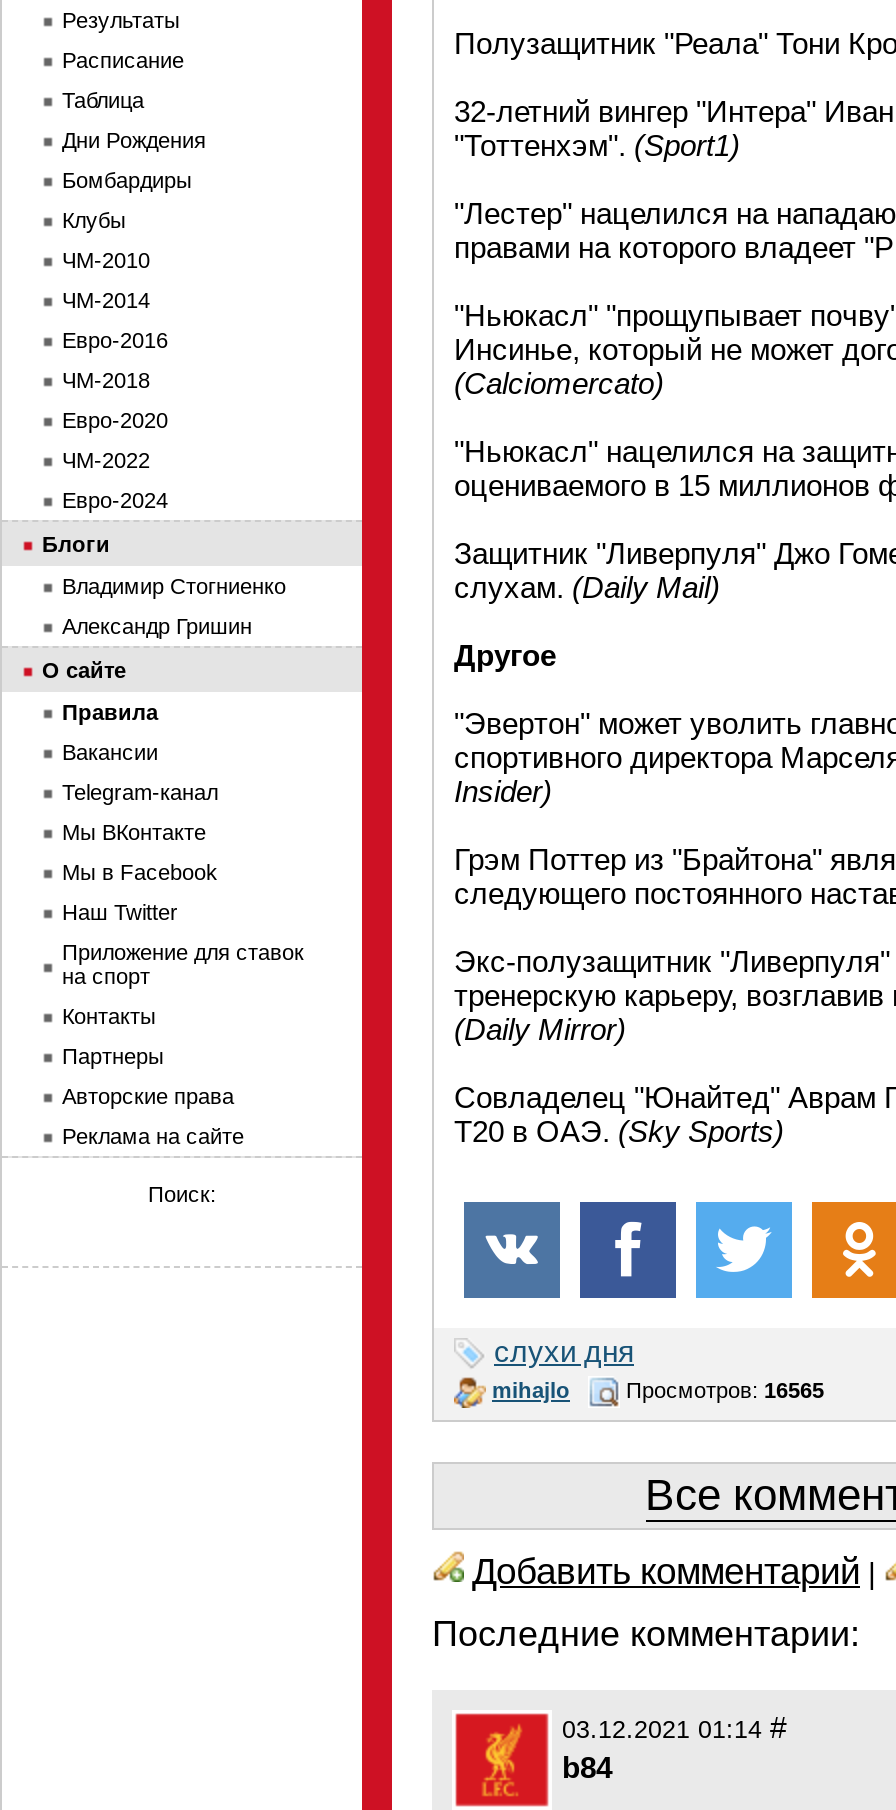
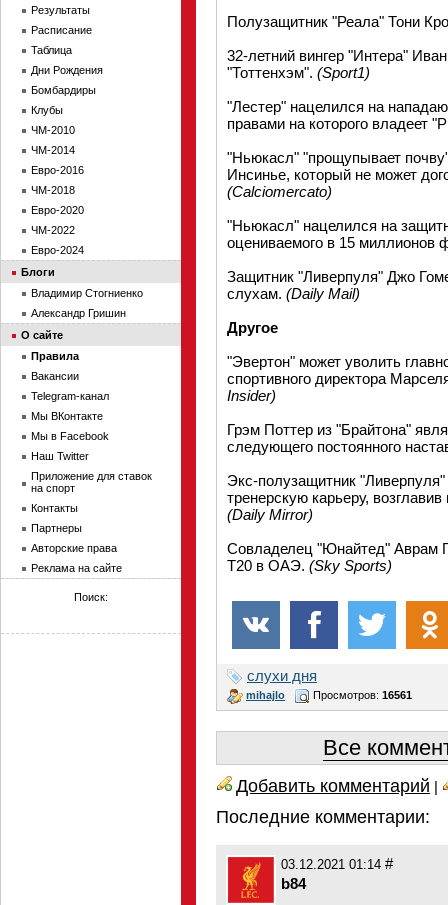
[620,1378,824,1402] Просмотров: 16565 -> [310,689,412,701] Просмотров: 16561

